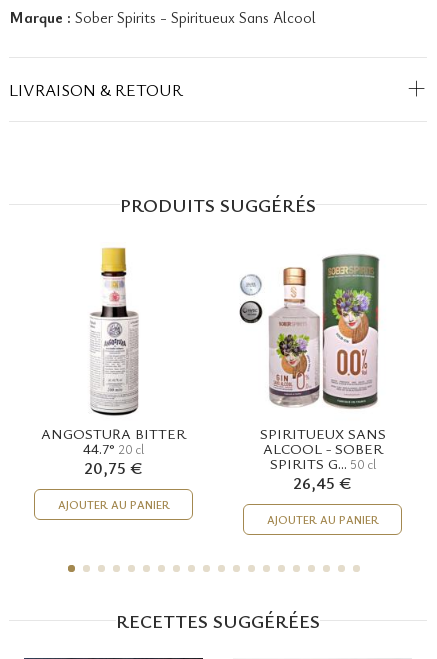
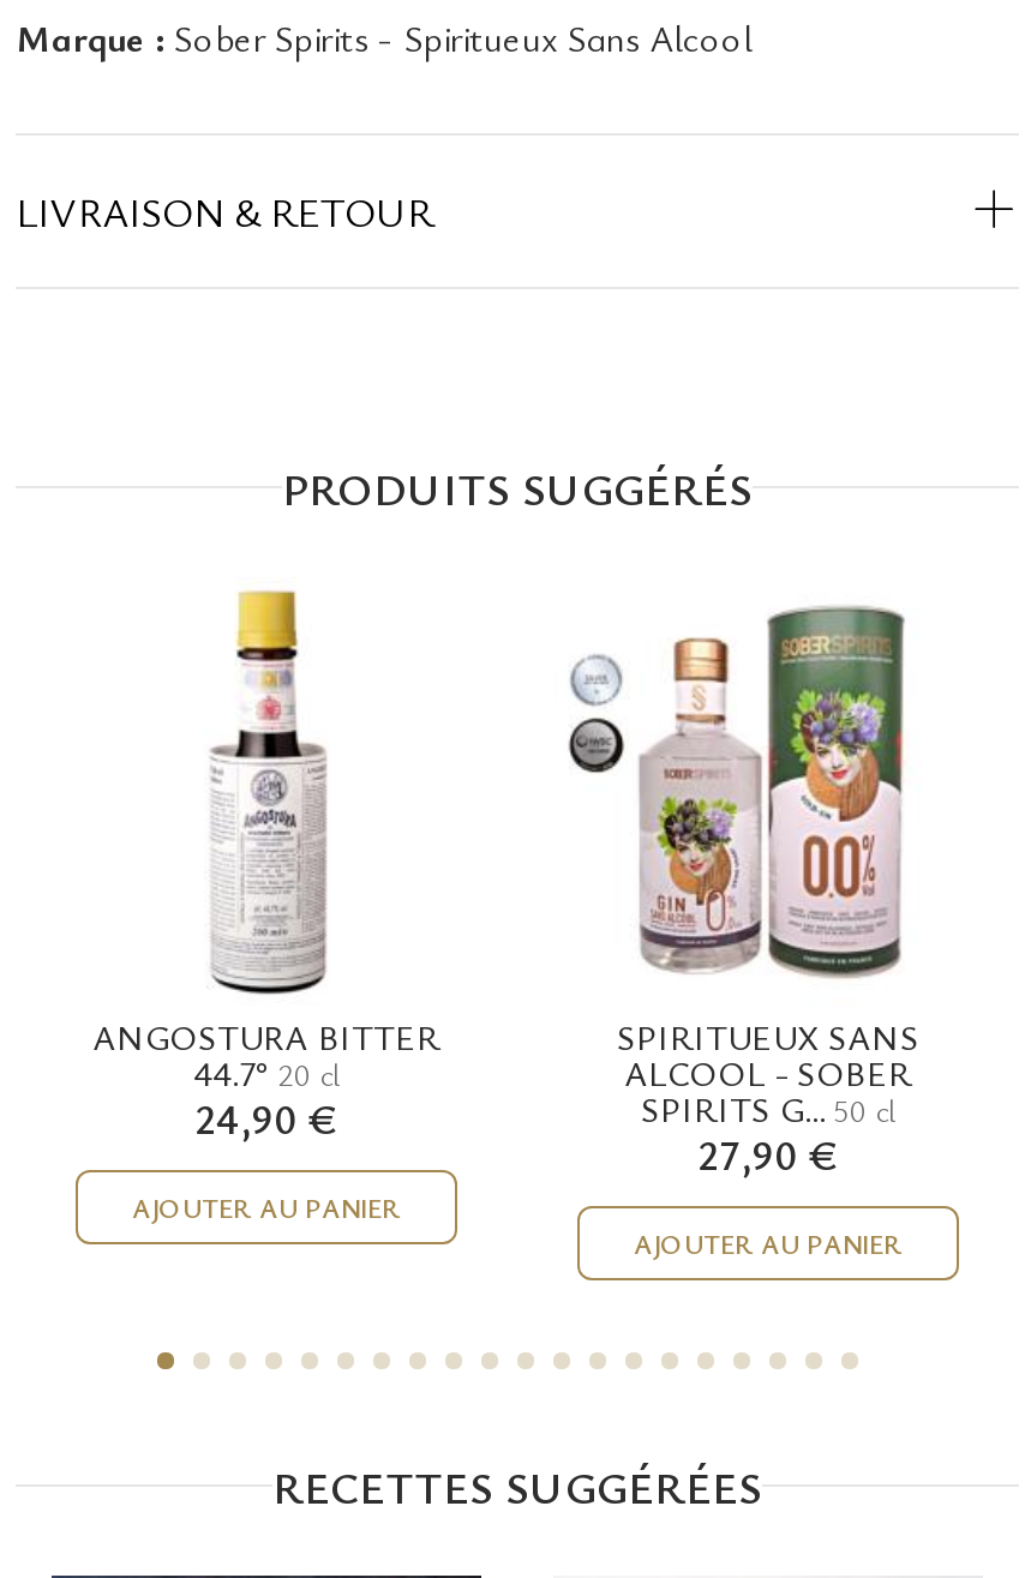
[84,456,143,479] 20,75 € -> [194,1091,338,1146] 24,90 €
[293,471,352,494] 26,45 € -> [697,1127,839,1182] 27,90 €

